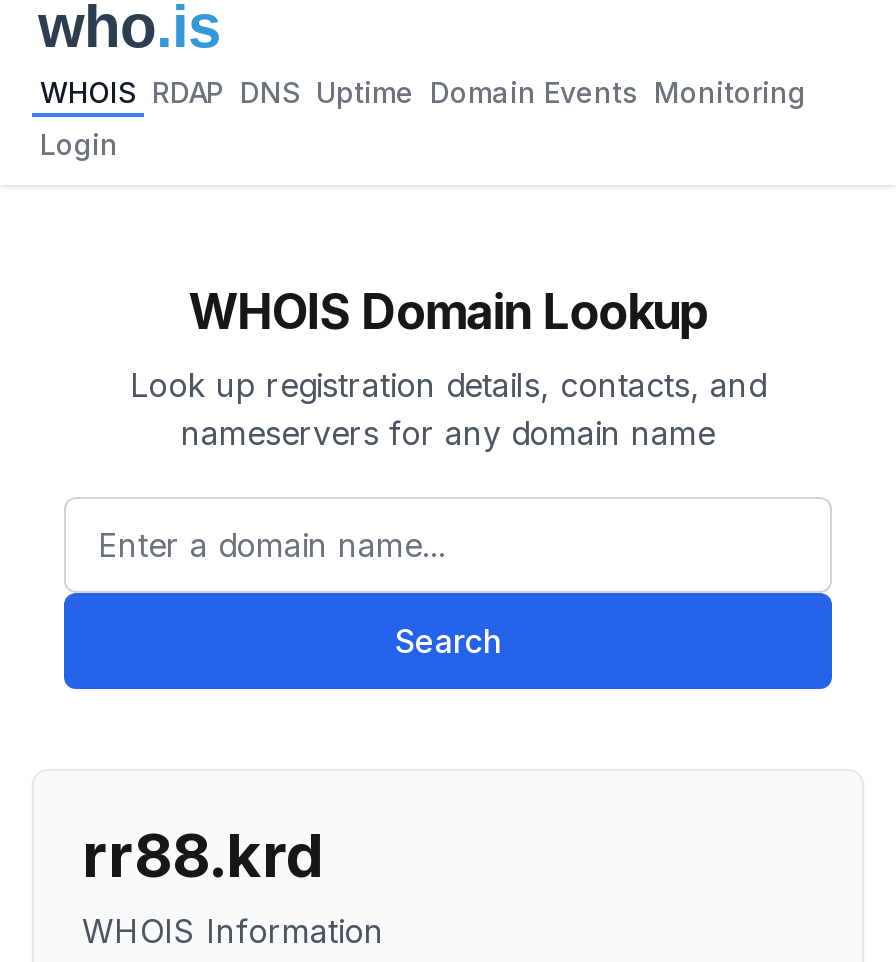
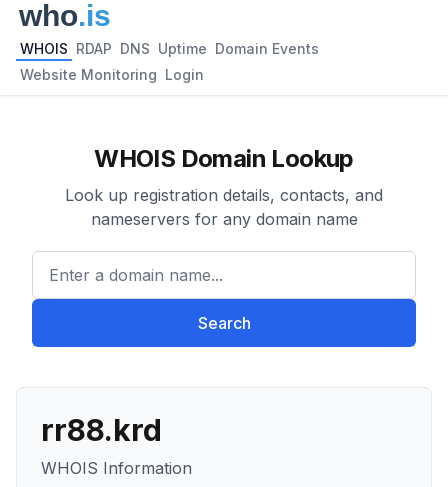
[40,75,806,109] WHOIS RDAP DNS Uptime Domain Events Monitoring -> [20,40,319,57] WHOIS RDAP DNS Uptime Domain Events
[40,127,118,161] Login -> [20,66,204,83] Website Monitoring Login

